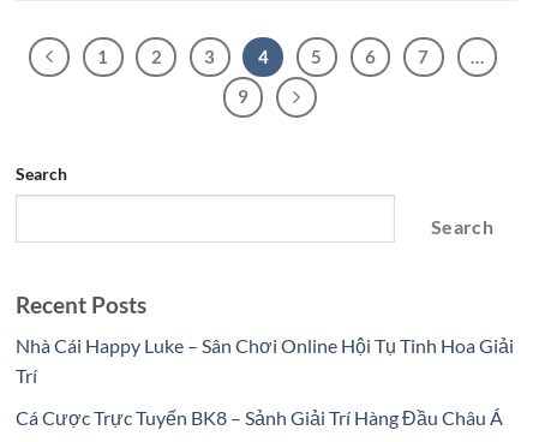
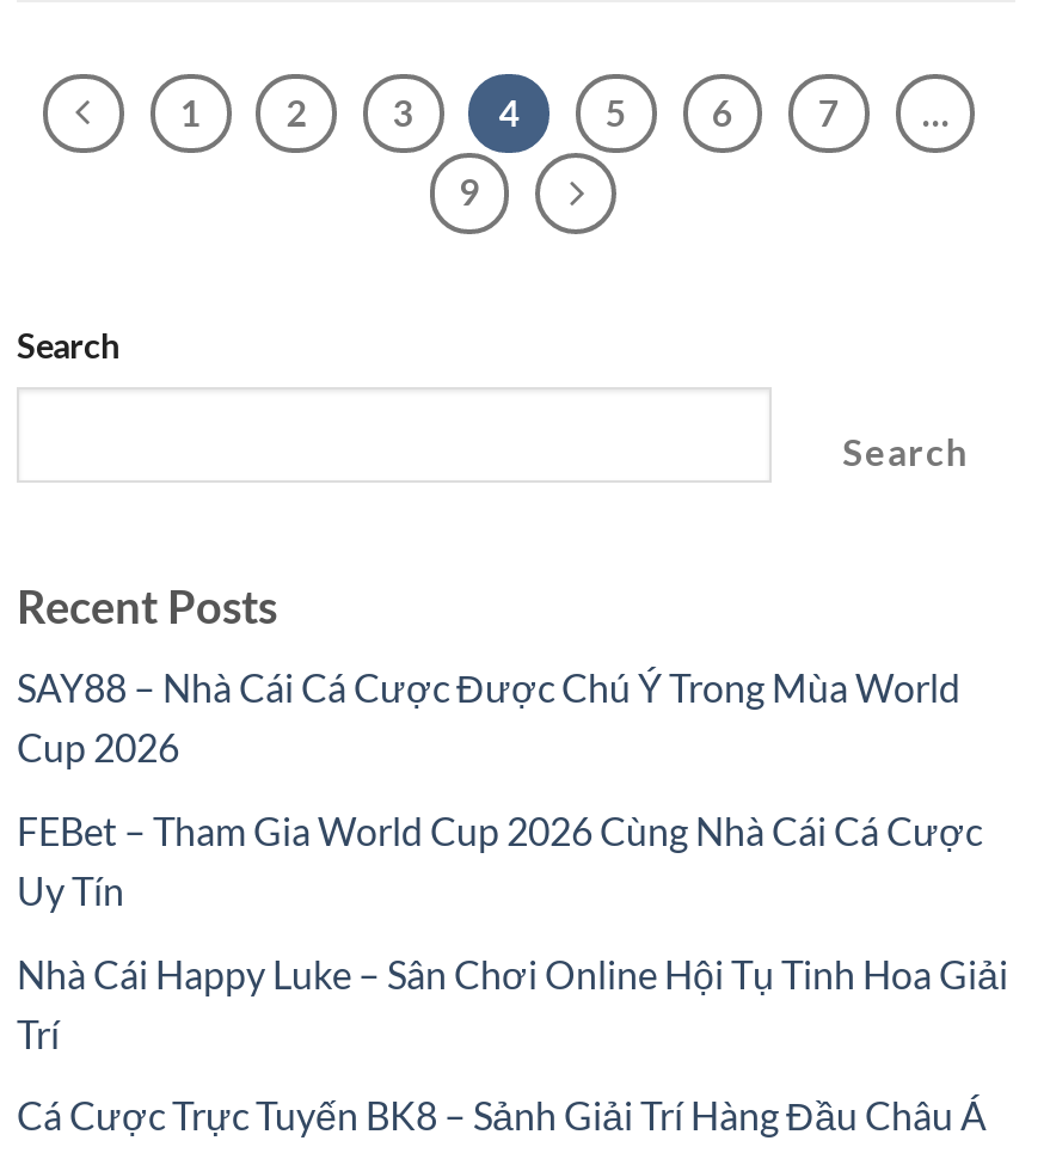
none -> [17,665,982,913] SAY88 – Nhà Cái Cá Cược Được Chú Ý Trong Mùa World | Cup 2026 | FEBet – Tham Gia World Cup 2026 Cùng Nhà Cái Cá Cược | Uy Tín

